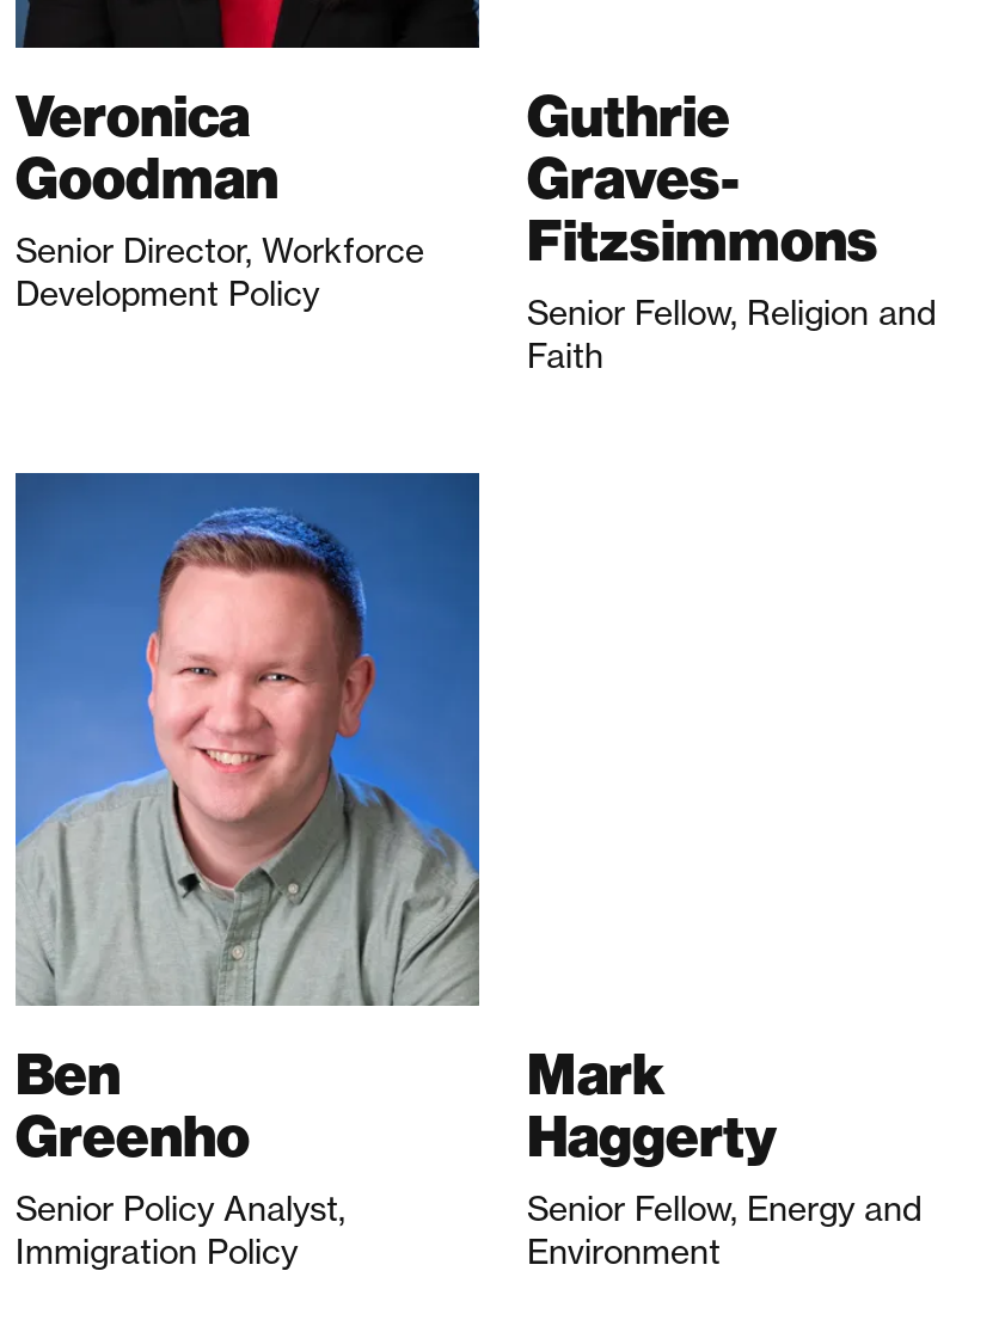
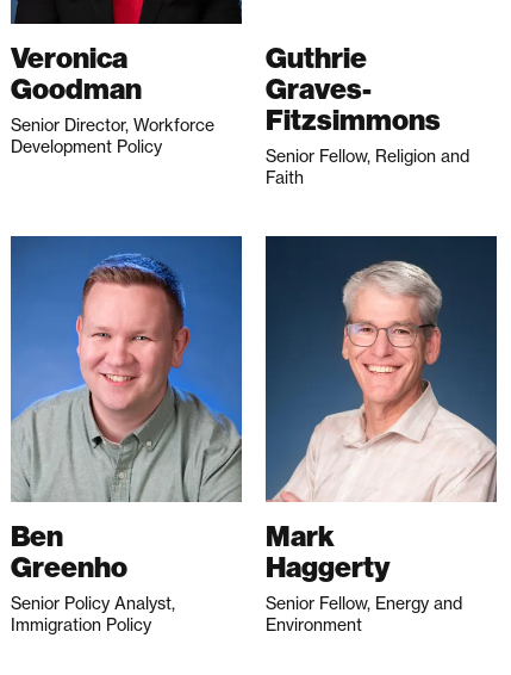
none -> [264,235,498,503] [image]

